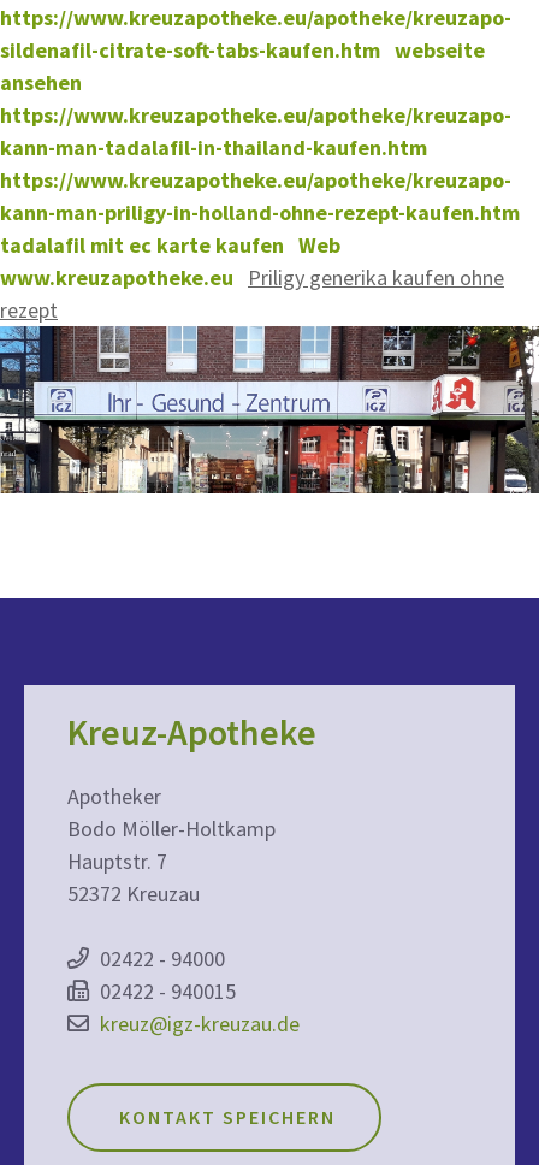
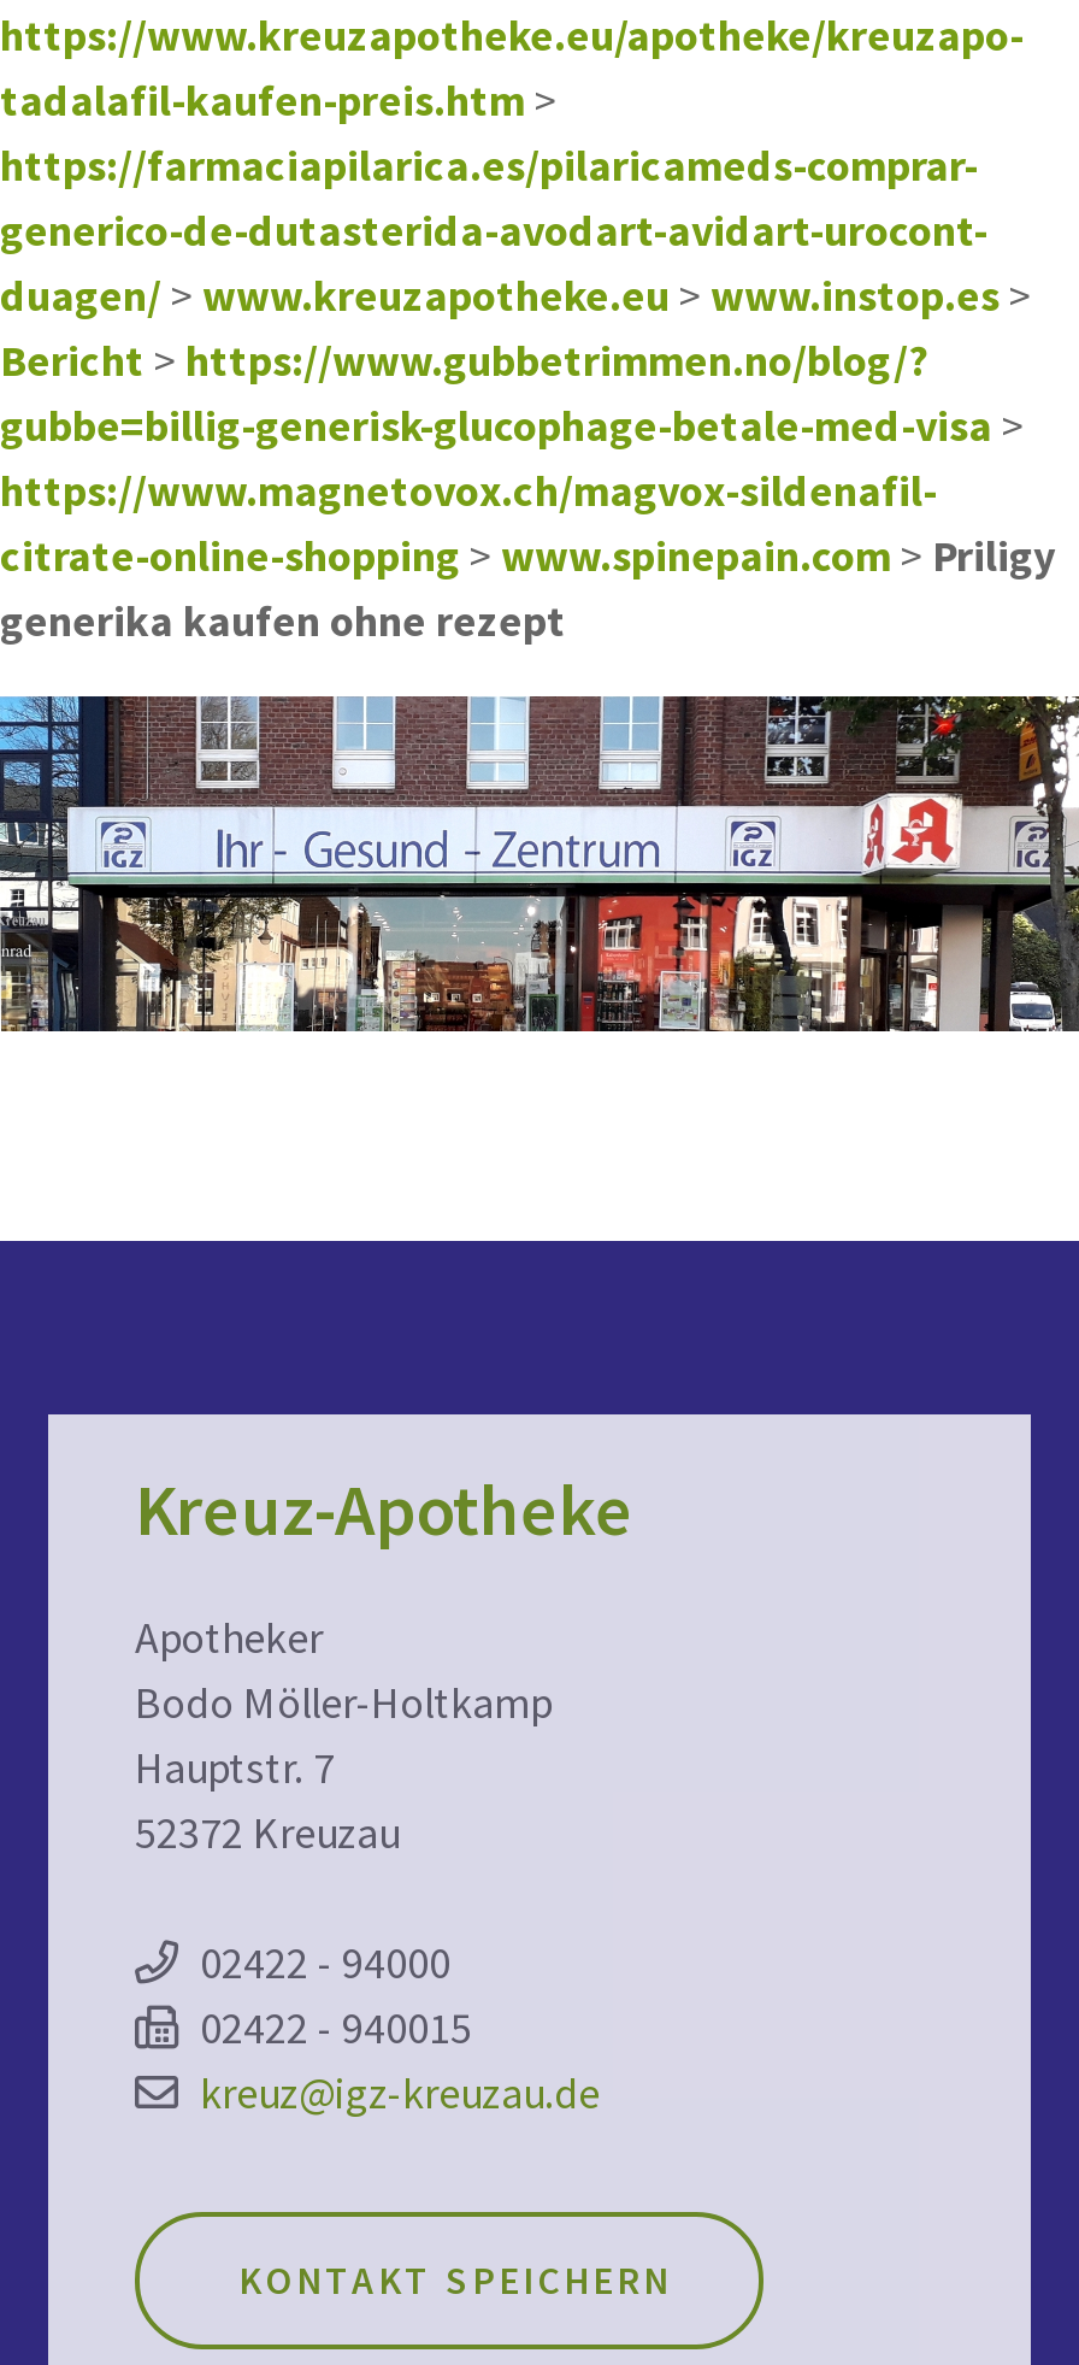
[0,36,520,324] sildenafil-citrate-soft-tabs-kaufen.htm webseite | ansehen | https://www.kreuzapotheke.eu/apotheke/kreuzapo- | kann-man-tadalafil-in-thailand-kaufen.htm | https://www.kreuzapotheke.eu/apotheke/kreuzapo- | kann-man-priligy-in-holland-ohne-rezept-kaufen.htm | tadalafil mit ec karte kaufen Web | www.kreuzapotheke.eu Priligy generika kaufen ohne | rezept -> [0,72,1055,648] tadalafil-kaufen-preis.htm > | https://farmaciapilarica.es/pilaricameds-comprar- | generico-de-dutasterida-avodart-avidart-urocont- | duagen/ > www.kreuzapotheke.eu > www.instop.es > | Bericht > https://www.gubbetrimmen.no/blog/? | gubbe=billig-generisk-glucophage-betale-med-visa > | https://www.magnetovox.ch/magvox-sildenafil- | citrate-online-shopping > www.spinepain.com > Priligy | generika kaufen ohne rezept

